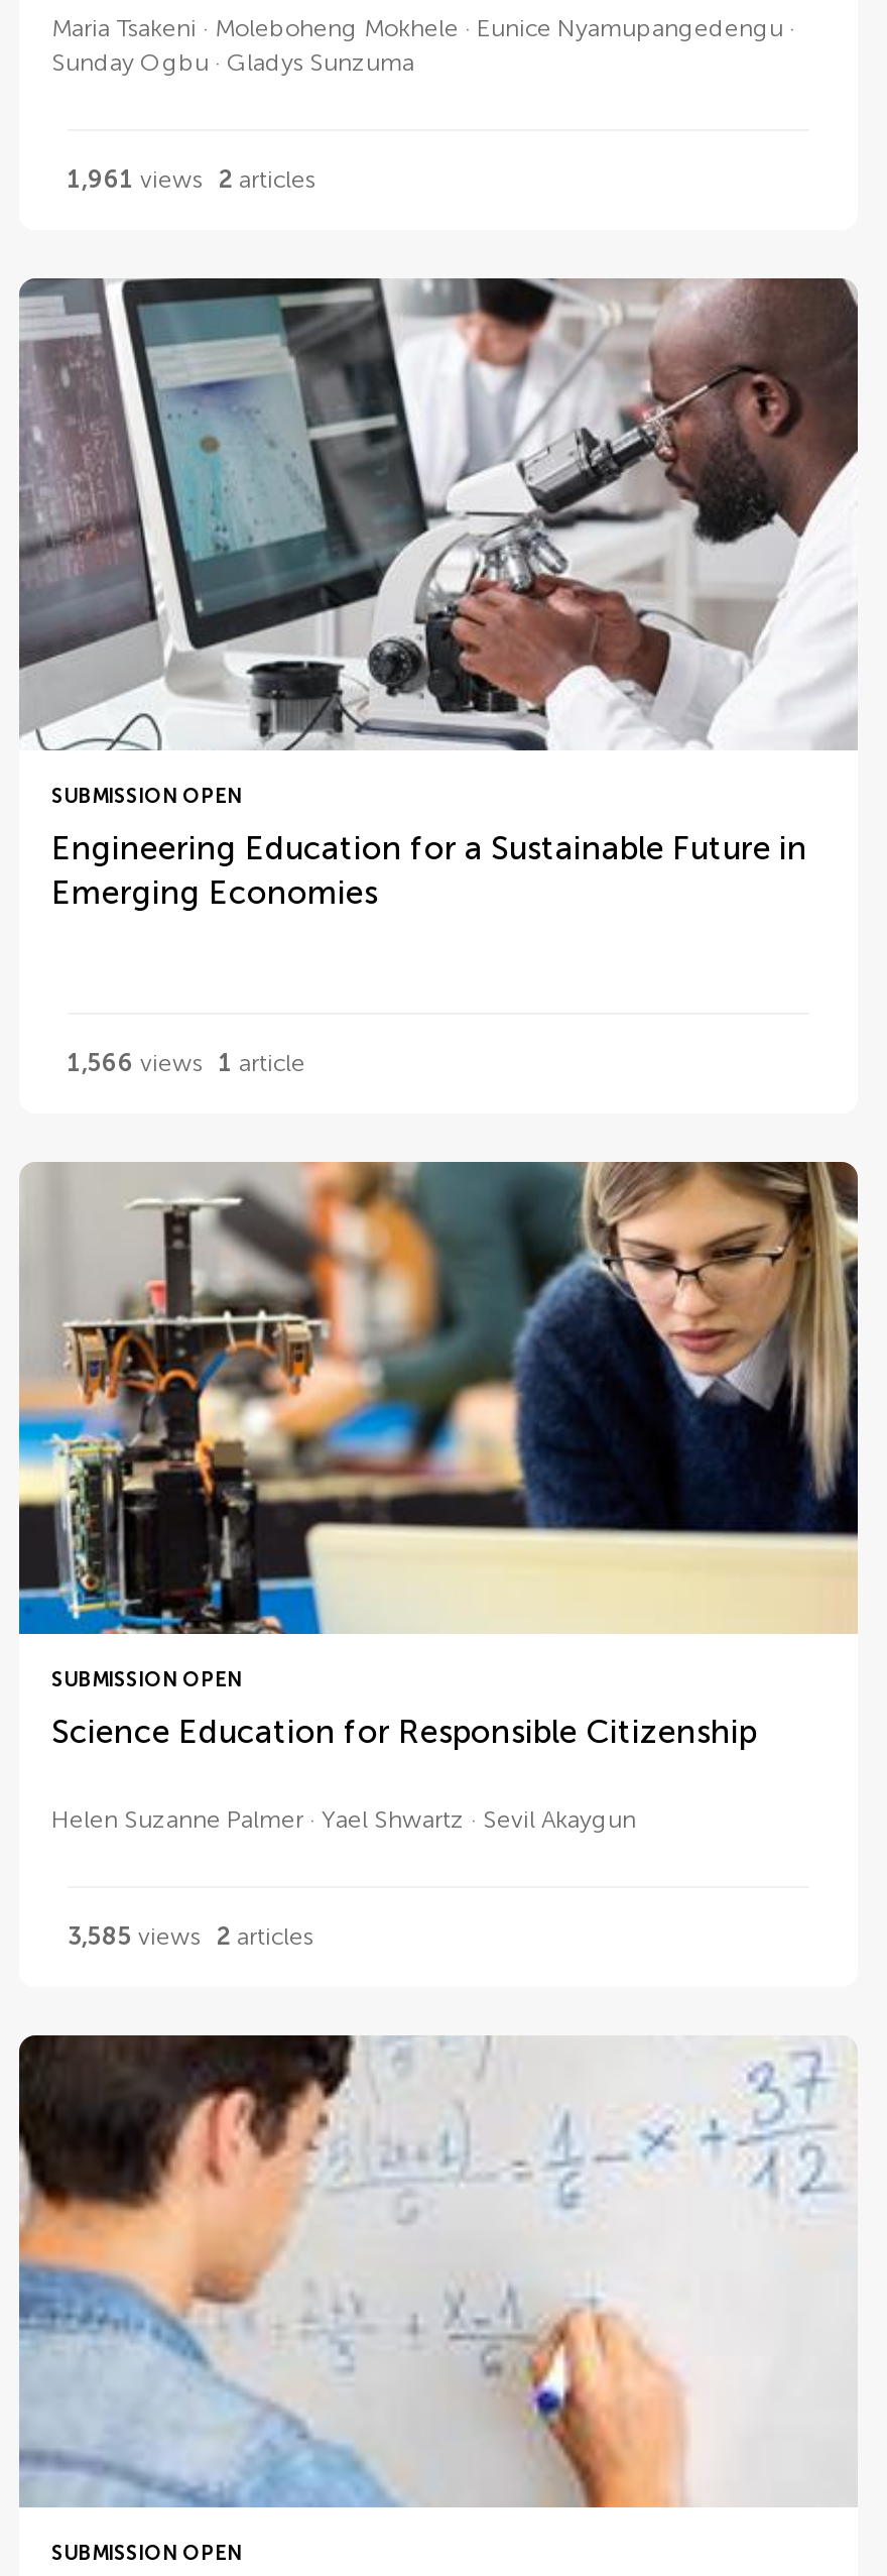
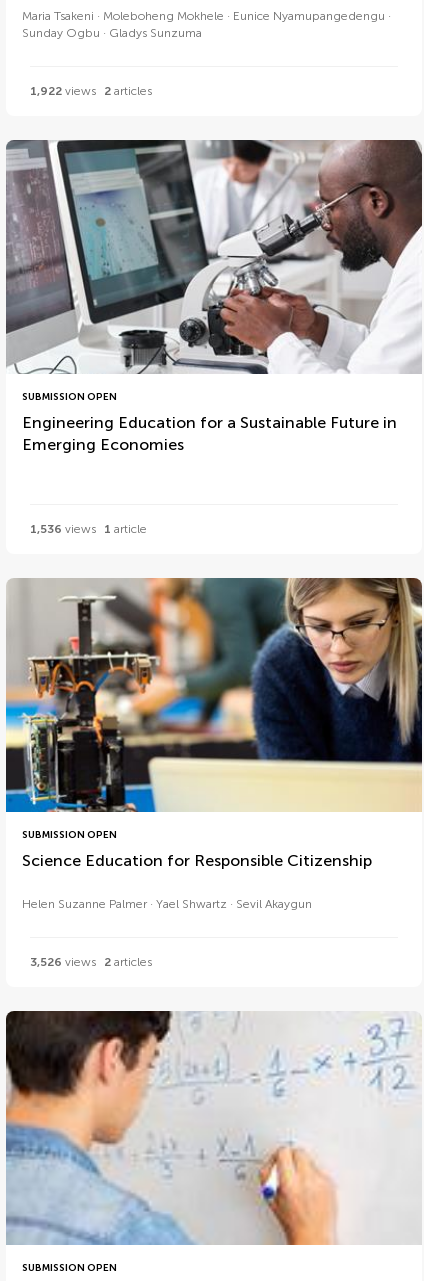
[68,165,315,194] 1,961 views 2 articles -> [30,84,152,98] 1,922 views 2 articles
[68,1049,305,1077] 1,566 views 1 article -> [30,522,147,536] 1,536 views 1 article
[68,1922,313,1951] 3,585 views 2 articles -> [30,955,152,969] 3,526 views 2 articles

